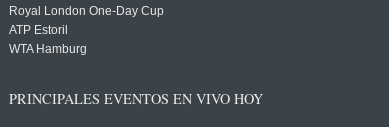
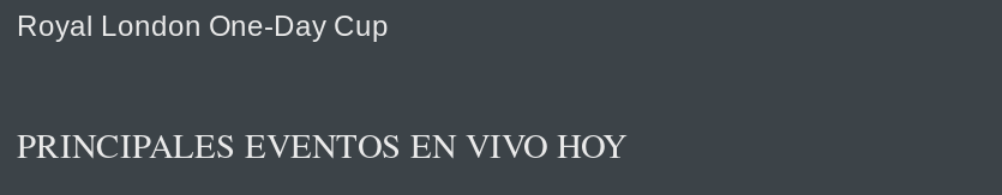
[9,23,87,56] ATP Estoril | WTA Hamburg -> none

